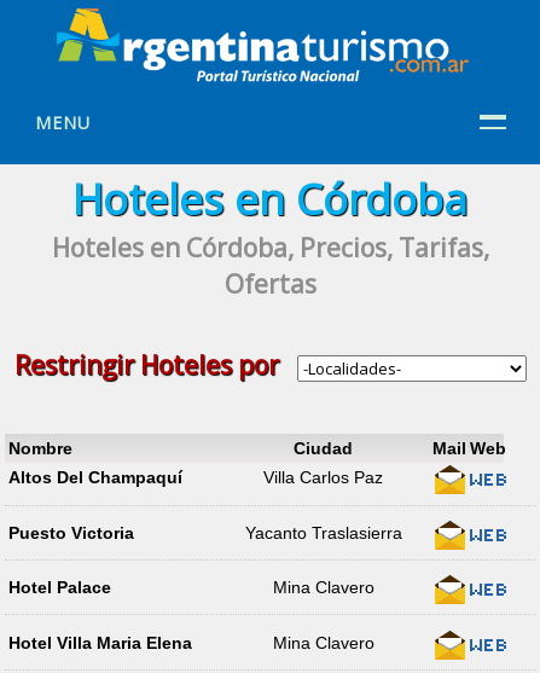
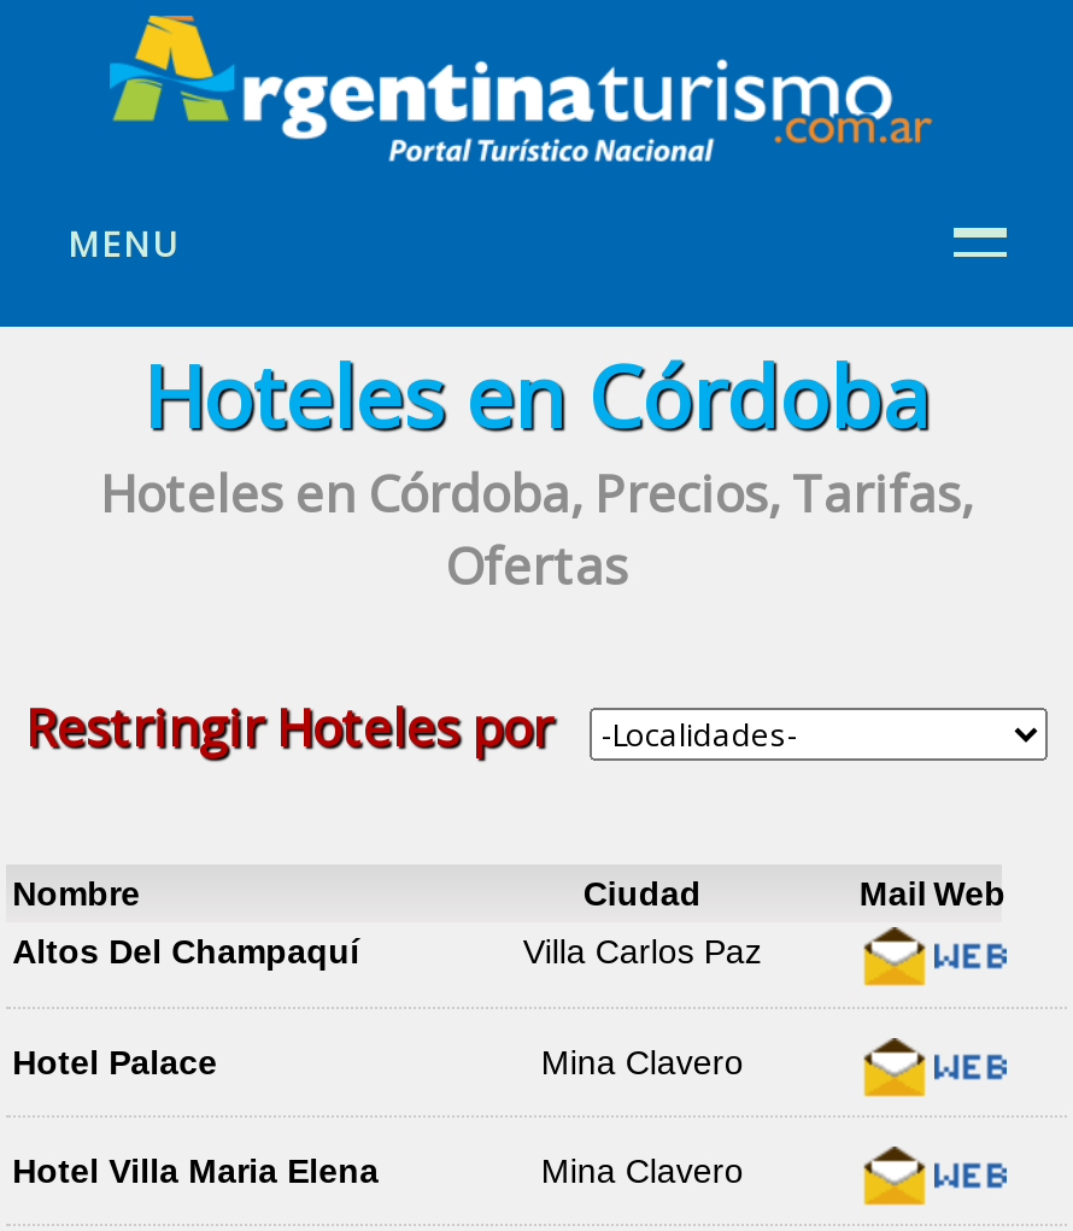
[8,523,402,542] Puesto Victoria | Yacanto Traslasierra -> none

